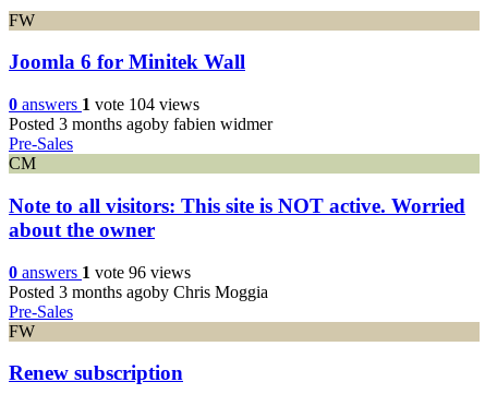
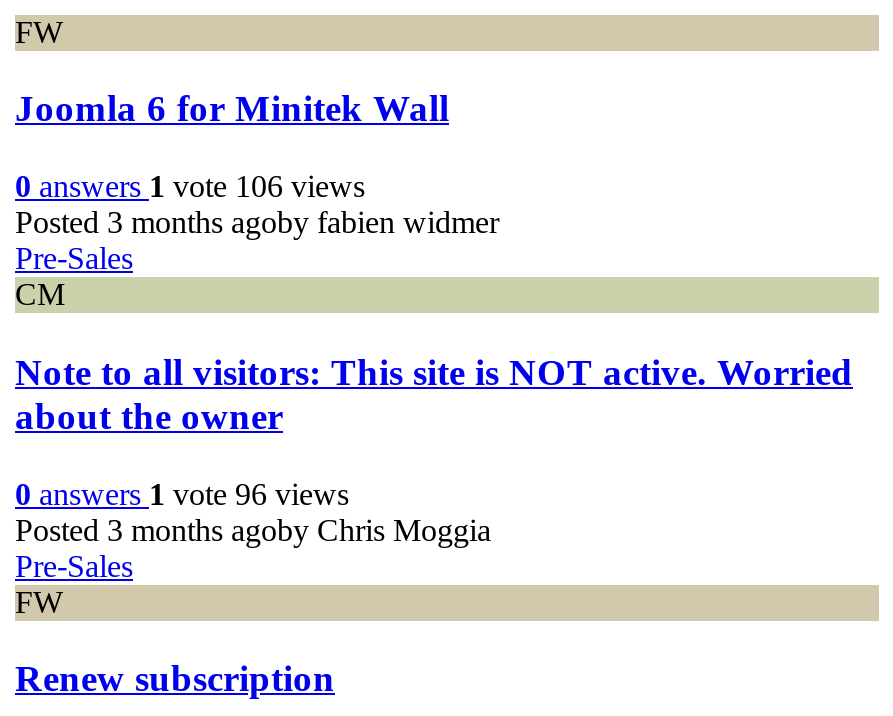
[9,95,199,114] 0 answers 1 vote 104 views -> [15,169,365,203] 0 answers 1 vote 106 views

